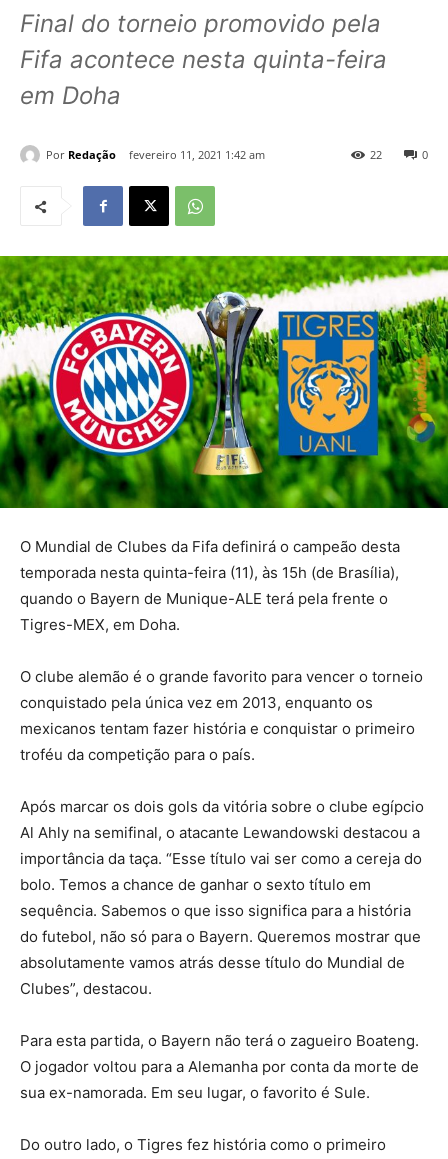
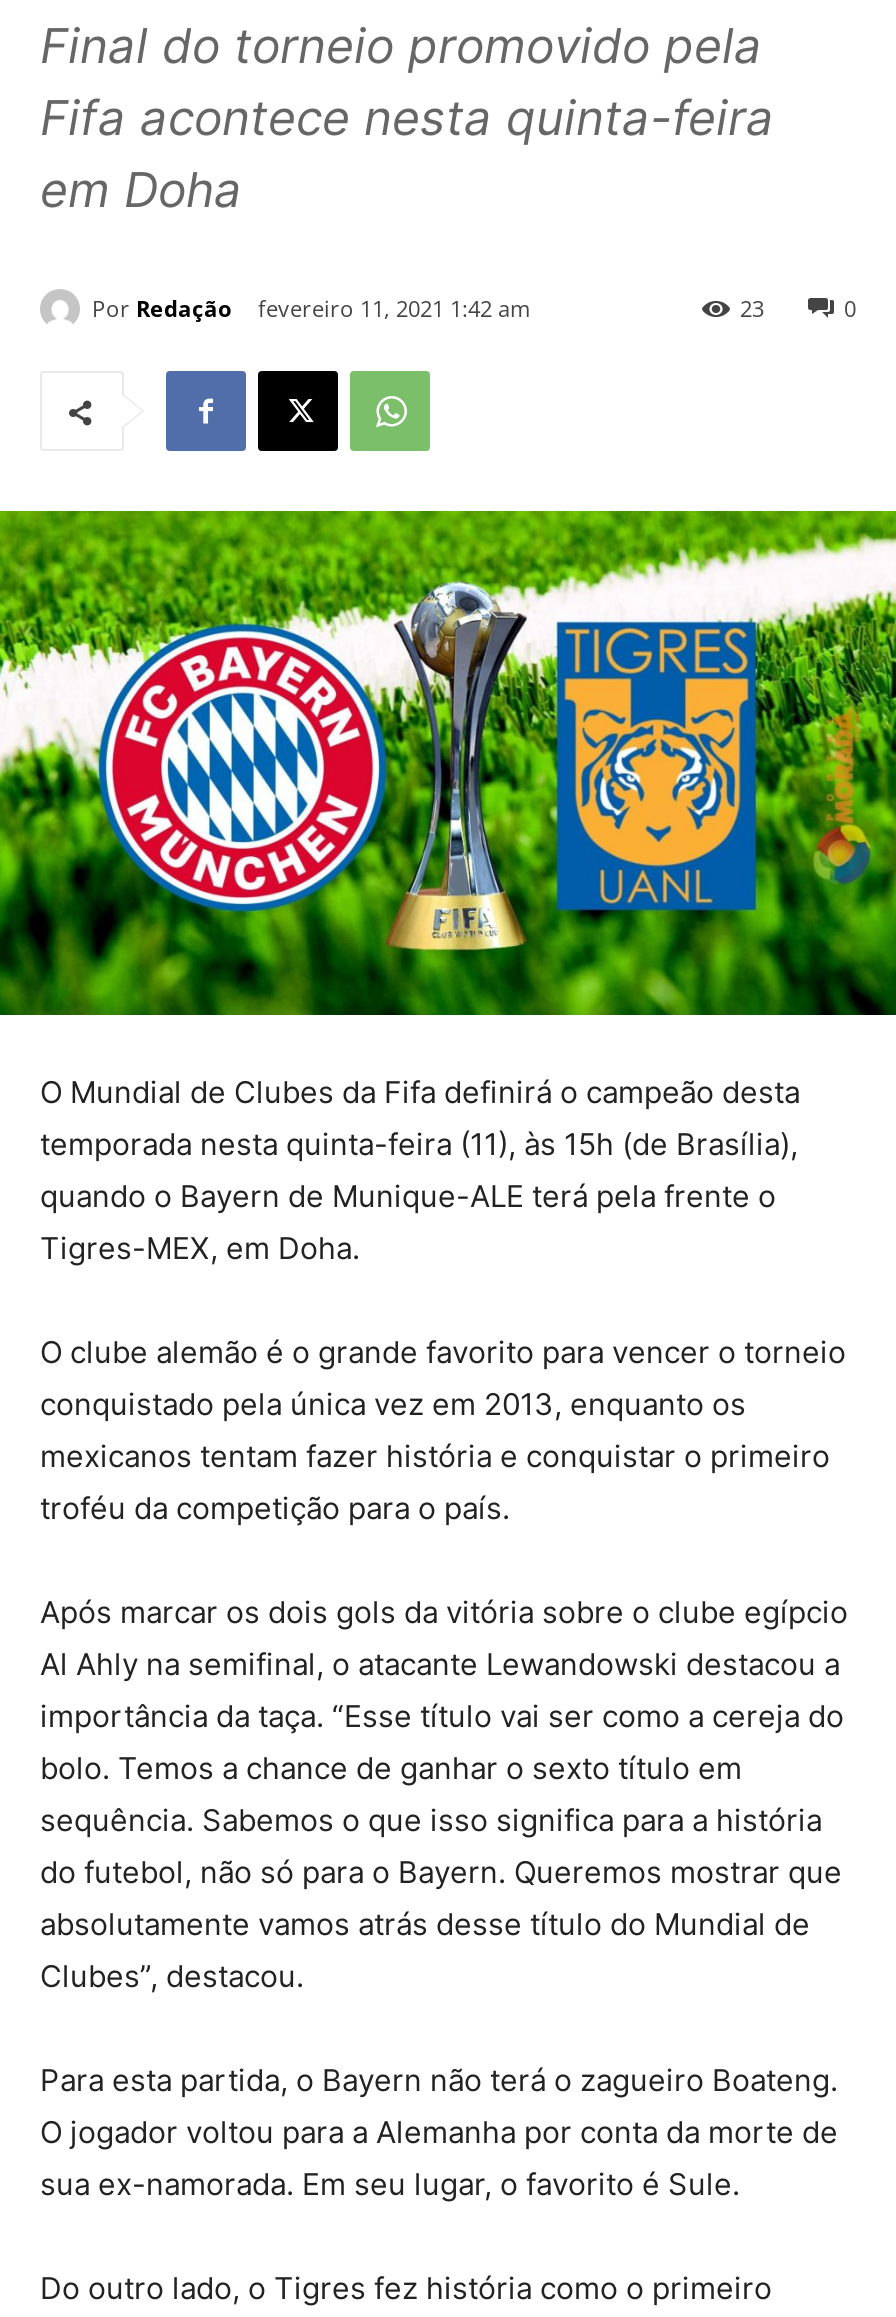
[370,147,382,162] 22 -> [740,293,764,323] 23

